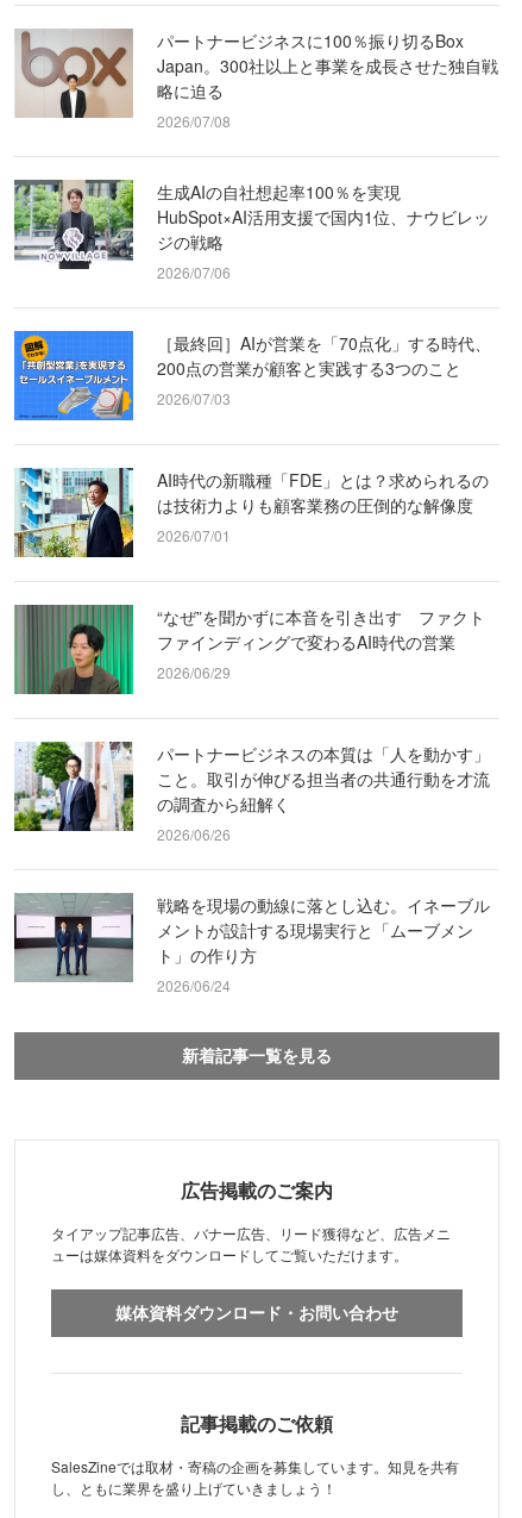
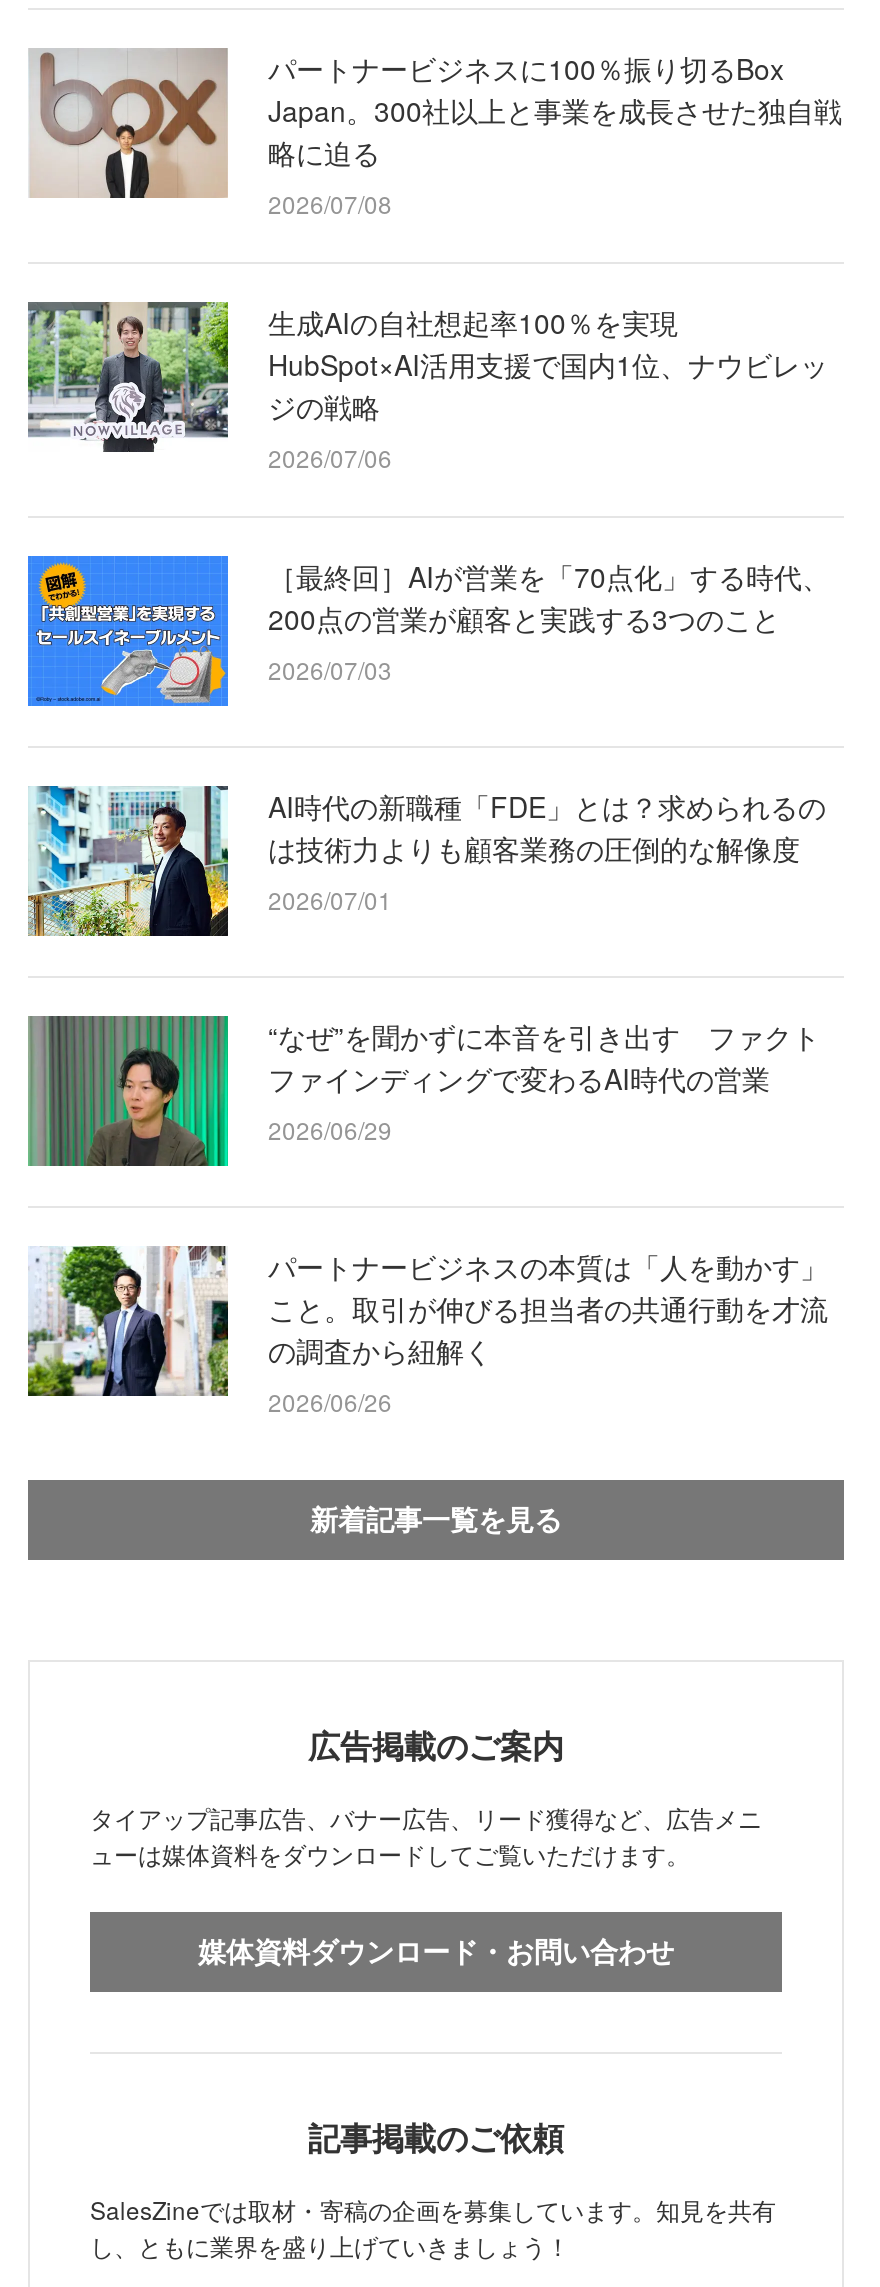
[13,892,490,995] [image] | 戦略を現場の動線に落とし込む。イネーブル | メントが設計する現場実行と「ムーブメン | ト」の作り方 | 2026/06/24 -> none

